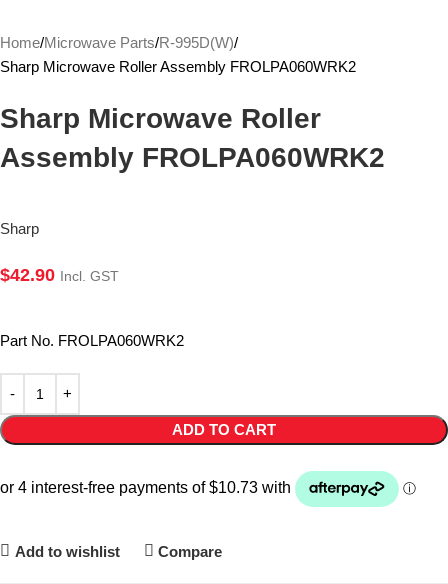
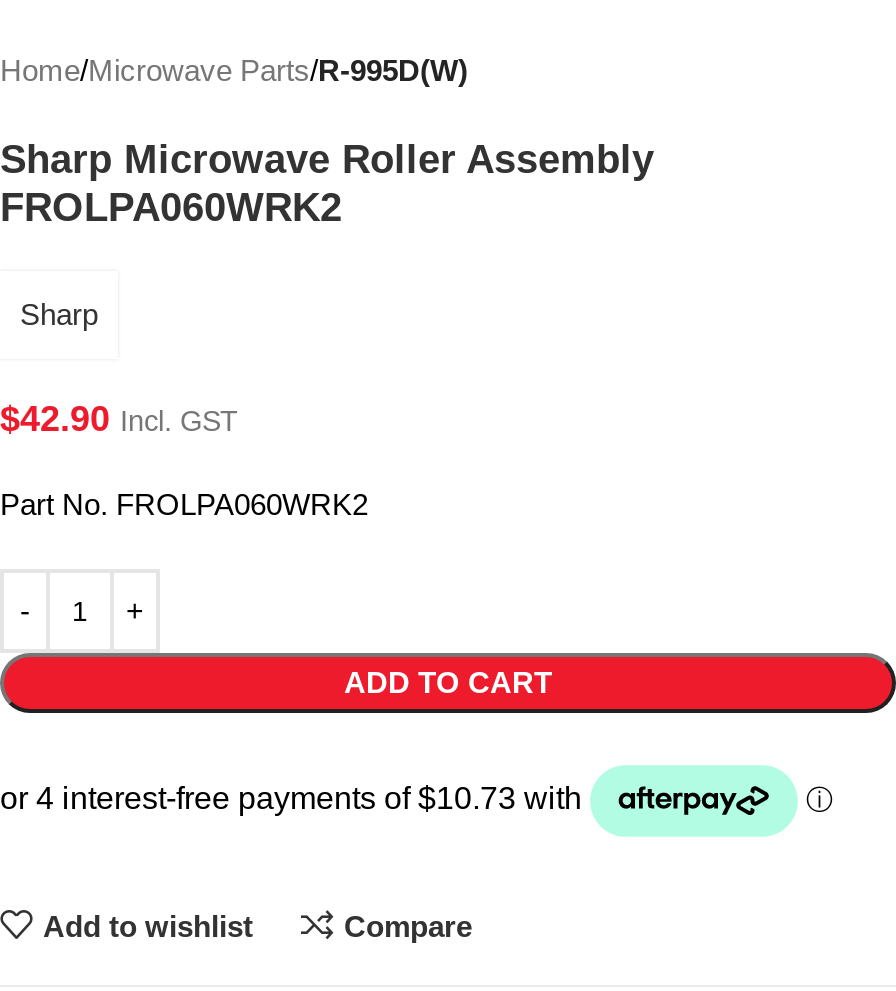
[0,58,385,173] Sharp Microwave Roller Assembly FROLPA060WRK2 | Sharp Microwave Roller | Assembly FROLPA060WRK2 -> [0,137,654,229] Sharp Microwave Roller Assembly | FROLPA060WRK2

